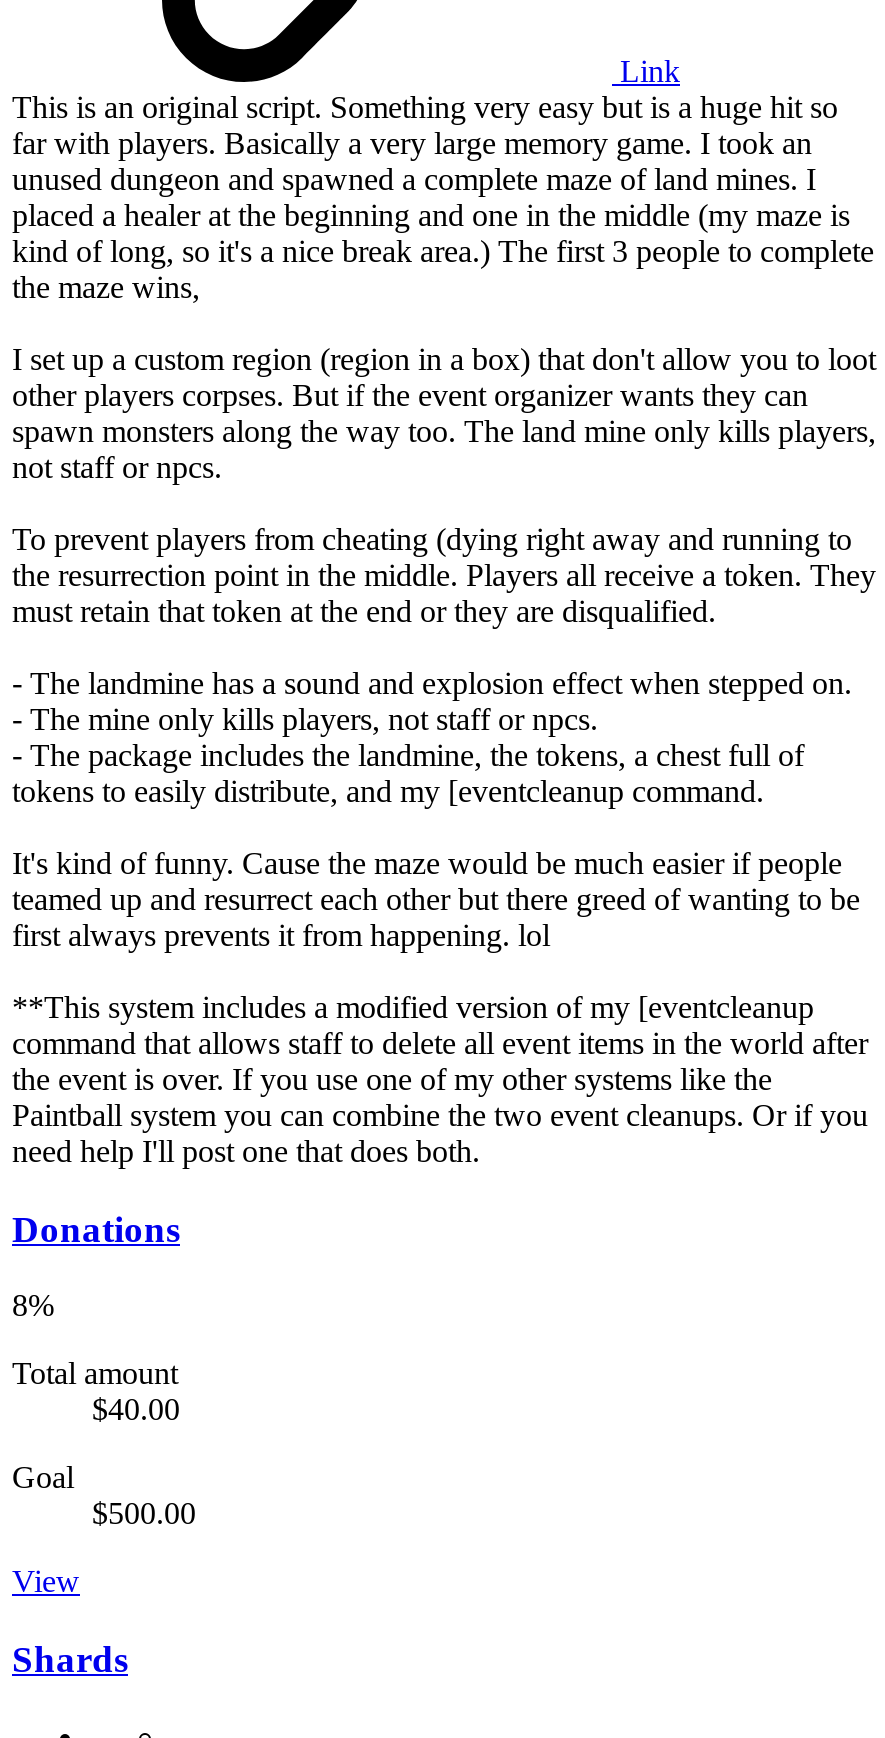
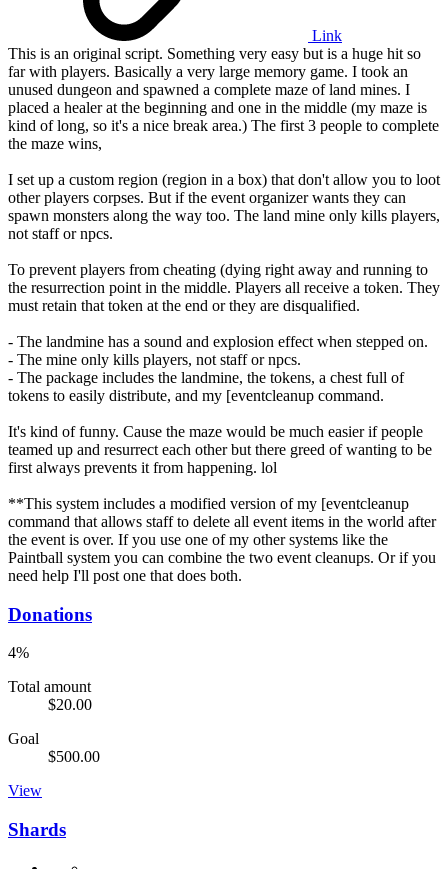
[12,1289,54,1323] 8% -> [8,644,29,661] 4%
[92,1393,180,1427] $40.00 -> [48,696,92,713] $20.00

